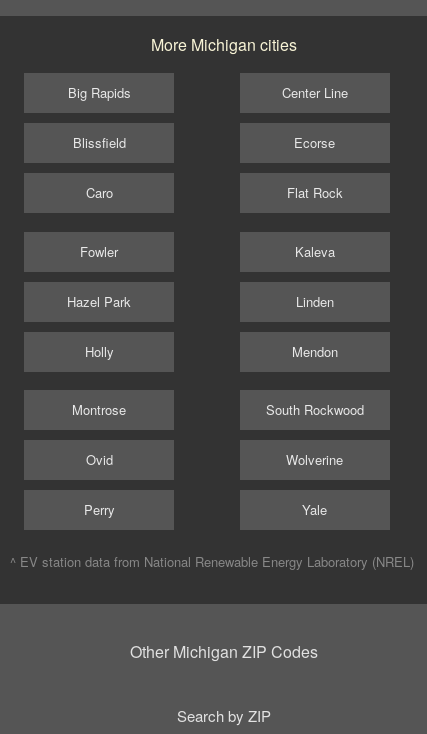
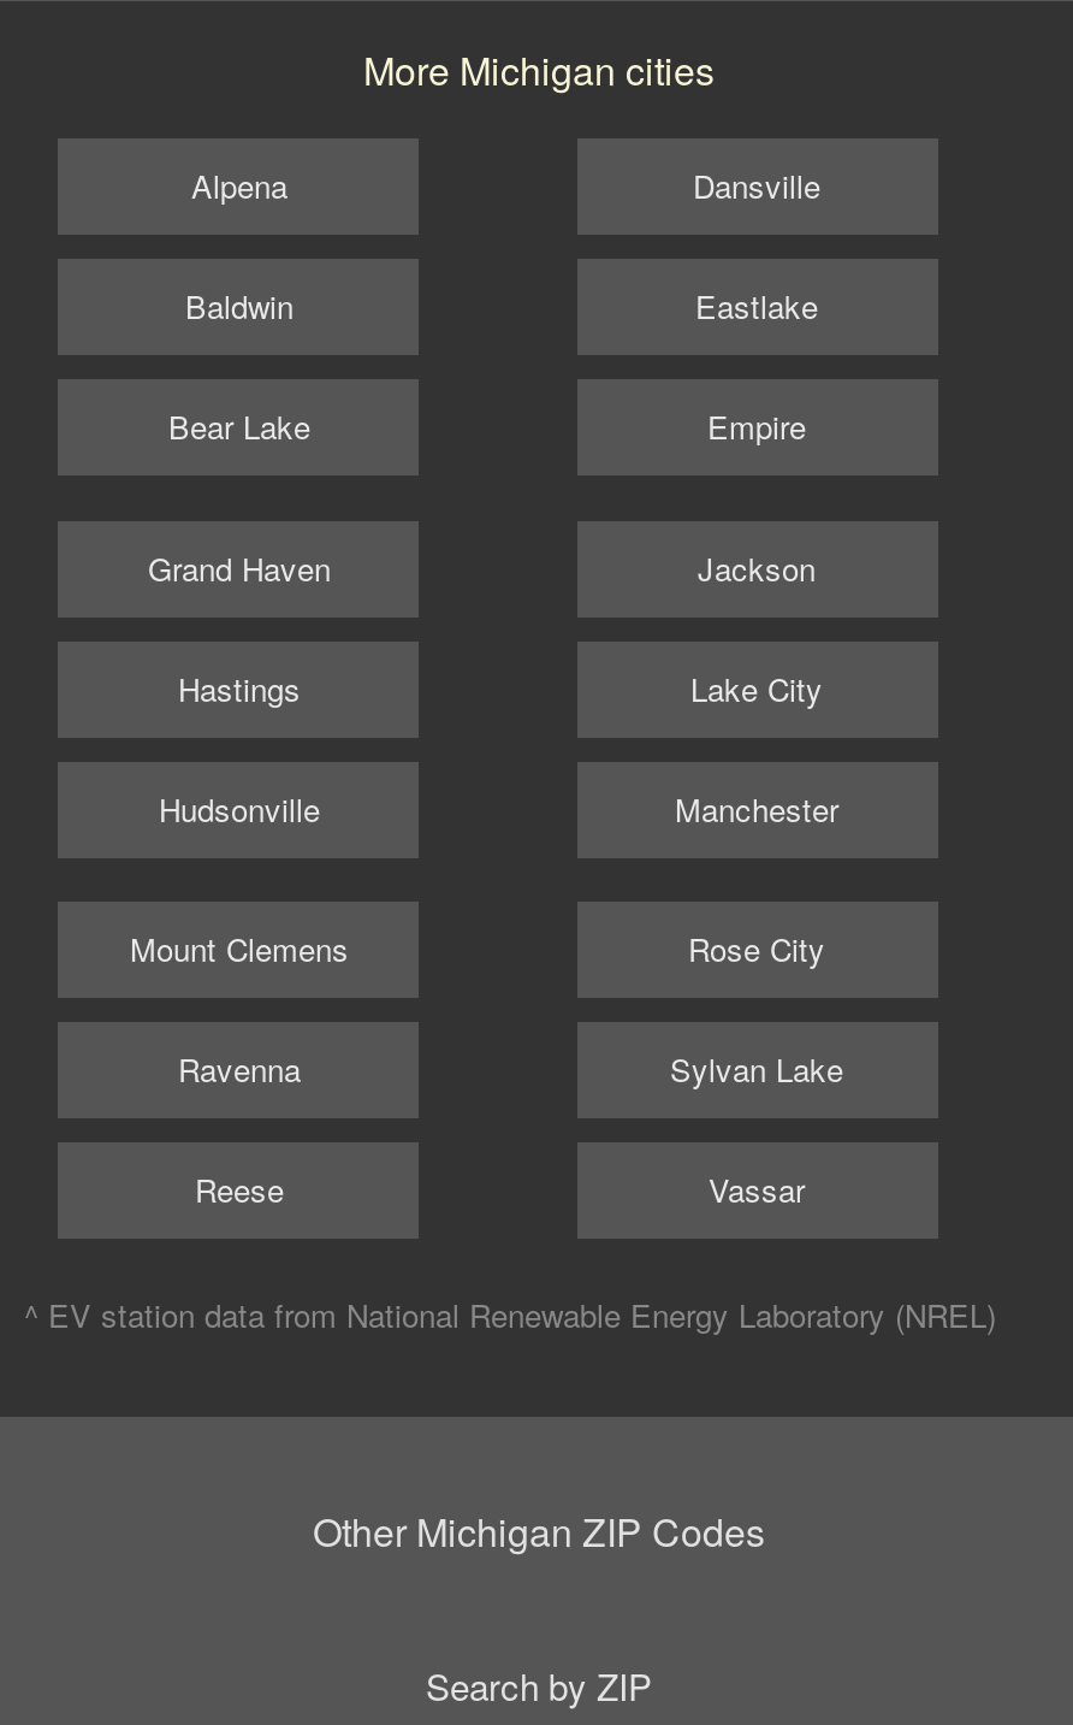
[68,83,131,102] Big Rapids -> [191,162,287,207] Alpena
[281,83,347,102] Center Line -> [693,162,820,207] Dansville
[73,133,126,152] Blissfield -> [185,282,294,328] Baldwin
[294,133,335,152] Ecorse -> [695,282,818,328] Eastlake
[86,183,113,202] Caro -> [168,402,310,448] Bear Lake
[286,183,342,202] Flat Rock -> [707,402,806,448] Empire
[80,241,118,260] Fowler -> [148,544,331,590] Grand Haven
[294,241,334,260] Kaleva -> [698,544,816,590] Jackson
[67,291,131,310] Hazel Park -> [178,664,301,710] Hastings
[295,291,333,310] Linden -> [690,664,823,710] Lake City
[85,341,114,360] Holly -> [159,785,320,831] Hudsonville
[291,341,337,360] Mendon -> [675,785,838,831] Manchester
[72,400,126,419] Montrose -> [130,927,349,973] Mount Clemens
[265,400,363,419] South Rockwood -> [688,927,825,973] Rose City
[86,450,113,469] Ovid -> [178,1047,301,1093] Ravenna
[286,450,343,469] Wolverine -> [670,1047,843,1093] Sylvan Lake
[84,500,115,519] Perry -> [195,1168,284,1213] Reese
[302,500,327,519] Yale -> [709,1168,805,1213] Vassar

